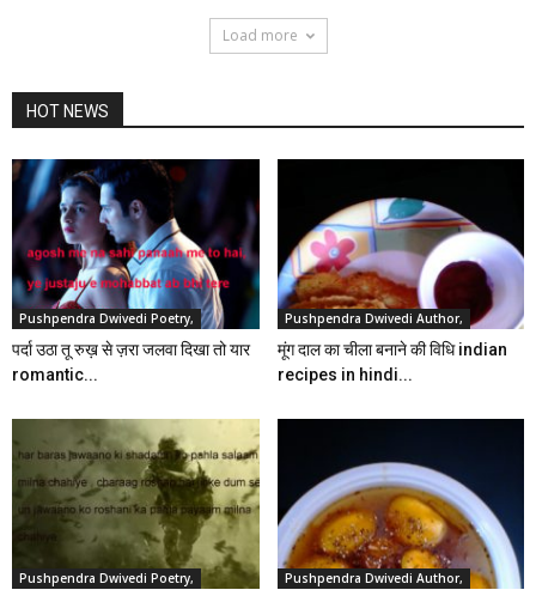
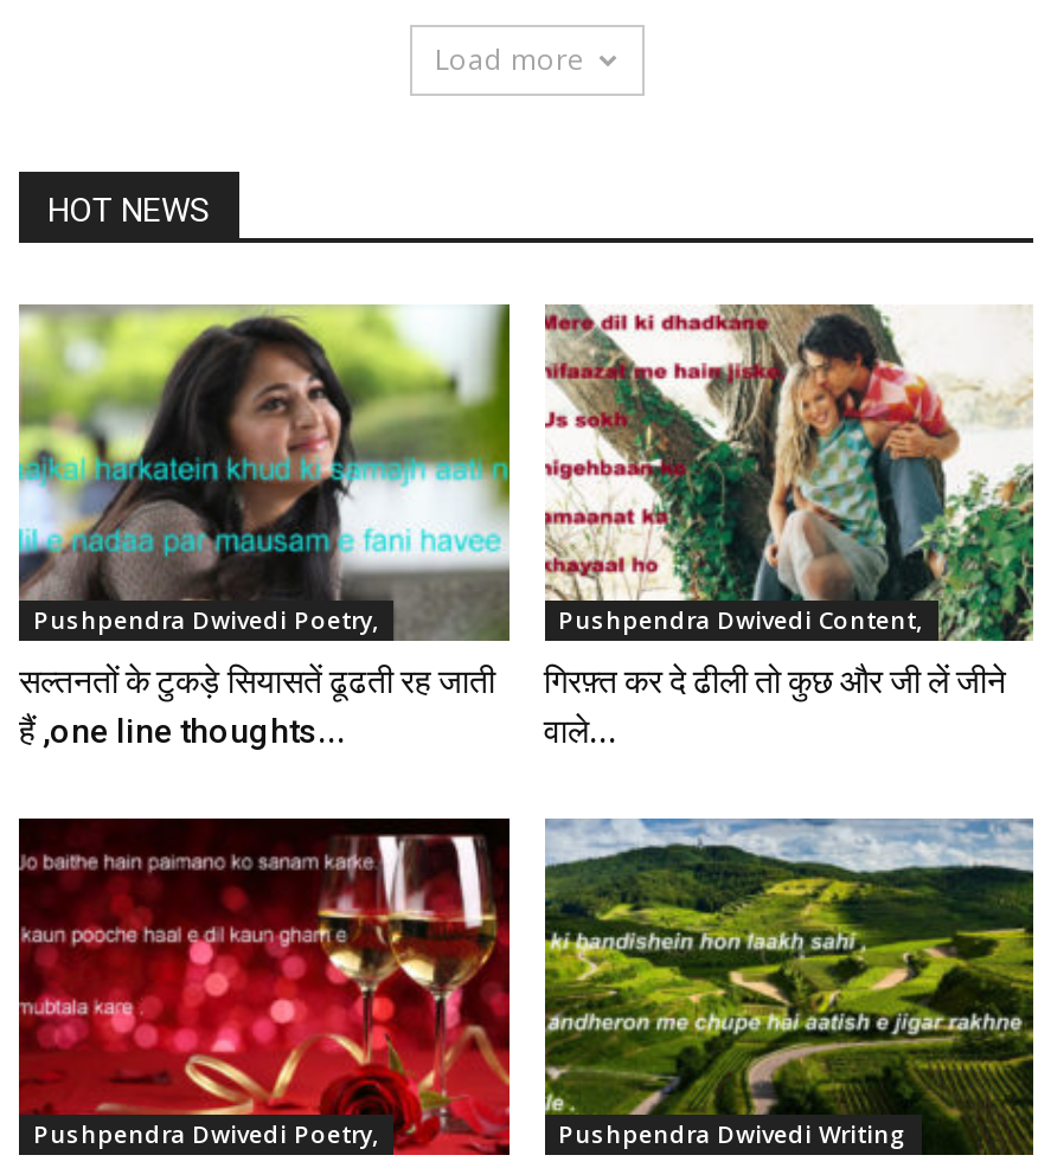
[11,158,261,384] [image] | पर्दा उठा तू रुख़ से ज़रा जलवा दिखा तो यार | romantic... -> [17,302,512,750] [image] | सल्तनतों के टुकड़े सियासतें ढूढती रह जाती | हैं ,one line thoughts...
[276,158,525,329] [image] | Pushpendra Dwivedi Author, -> [543,302,1036,643] [image] | Pushpendra Dwivedi Content,
[277,340,507,384] मूंग दाल का चीला बनाने की विधि indian | recipes in hindi... -> [544,662,1006,750] गिरफ़्त कर दे ढीली तो कुछ और जी लें जीने | वाले...
[11,418,462,590] [image] | Pushpendra Dwivedi Author, -> [17,816,906,1157] [image] | Pushpendra Dwivedi Writing
[276,418,525,590] [image] -> [543,816,1036,1157] [image]

